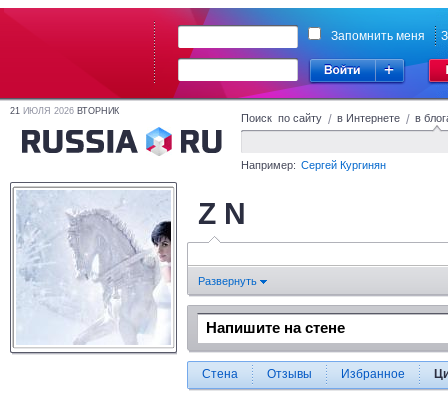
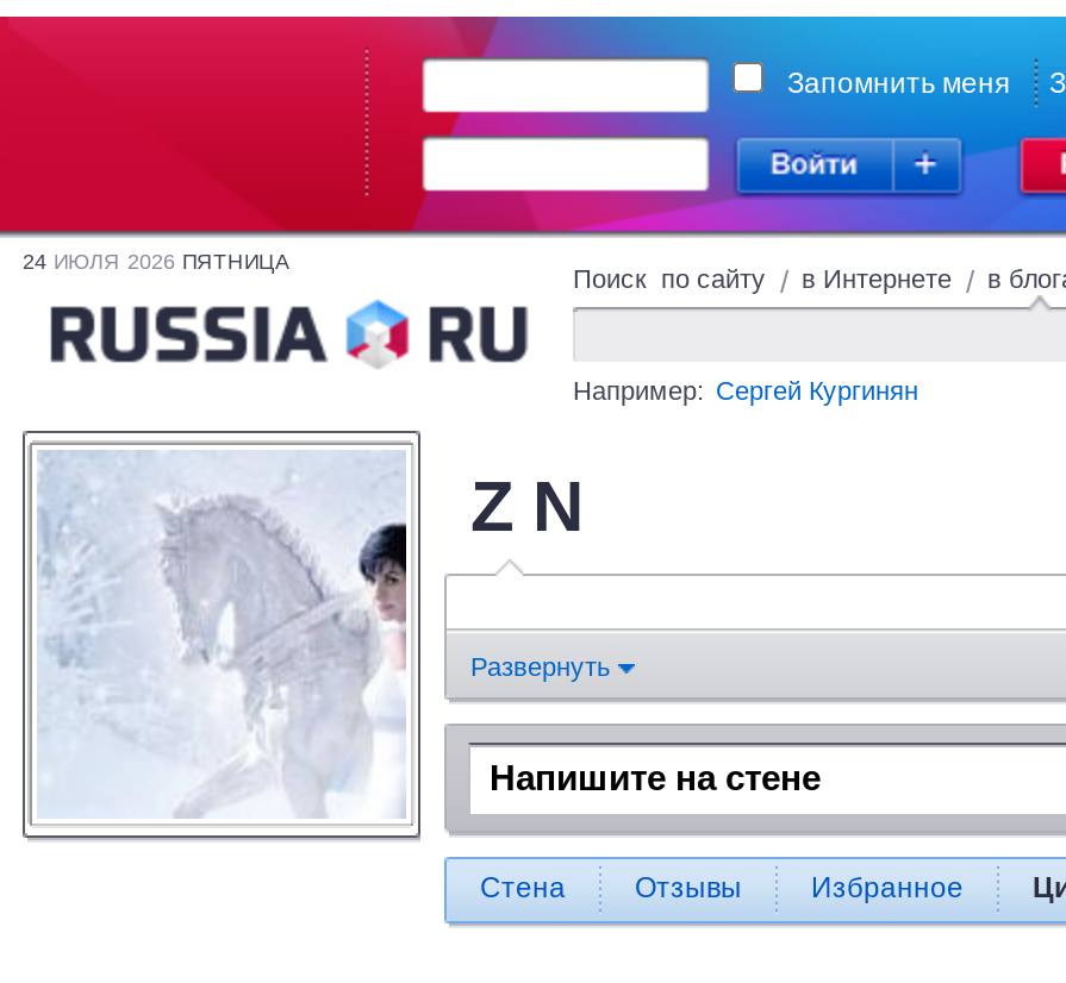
[10,106,119,116] 21 ИЮЛЯ 2026 ВТОРНИК -> [23,250,289,274] 24 ИЮЛЯ 2026 ПЯТНИЦА

